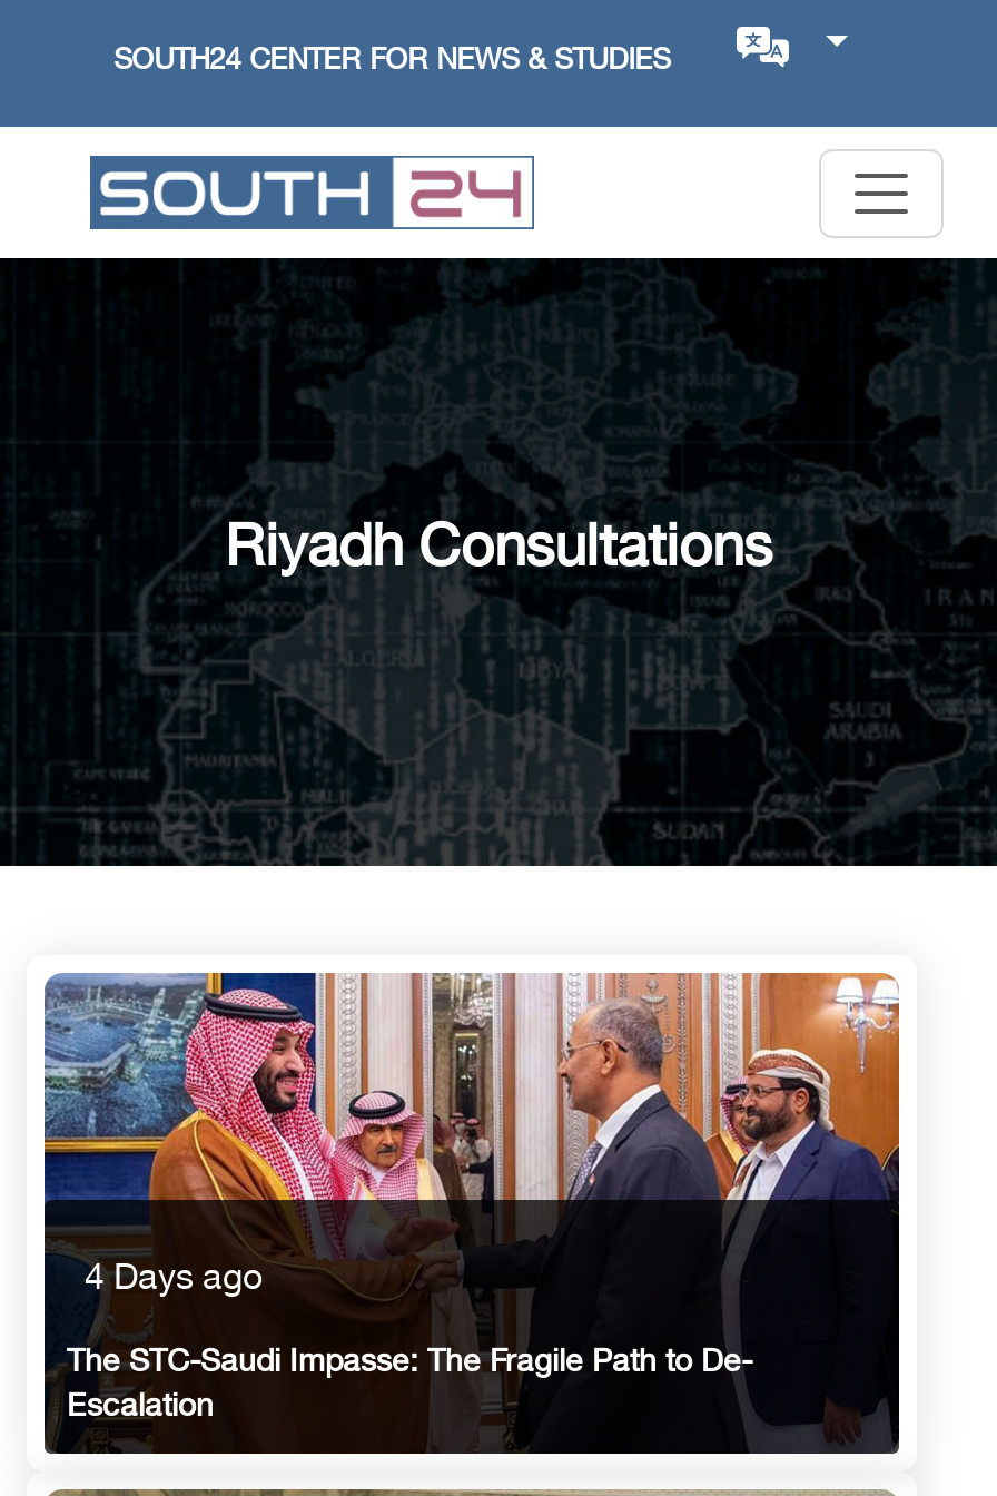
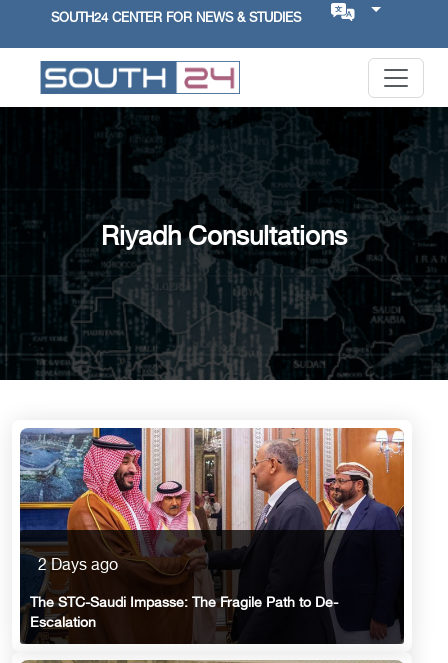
[85,1260,263,1302] 4 Days ago -> [38,557,118,576] 2 Days ago

